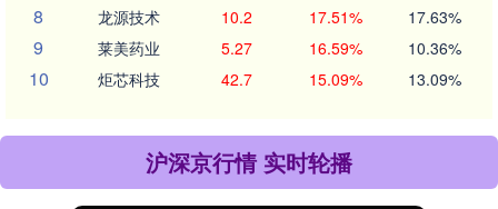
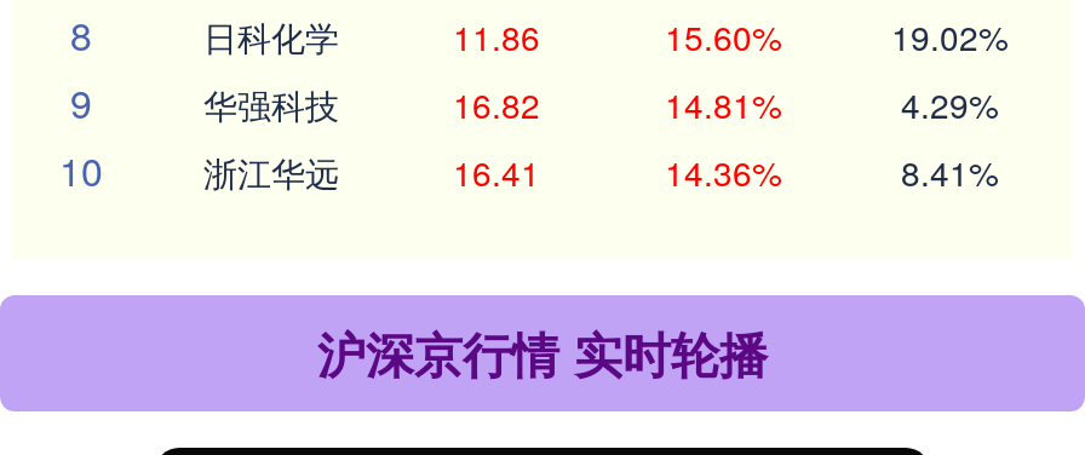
[98,6,461,28] 龙源技术 | 10.2 | 17.51% | 17.63% -> [203,13,1007,61] 日科化学 | 11.86 | 15.60% | 19.02%
[98,37,461,59] 莱美药业 | 5.27 | 16.59% | 10.36% -> [203,80,998,129] 华强科技 | 16.82 | 14.81% | 4.29%
[98,68,461,90] 炬芯科技 | 42.7 | 15.09% | 13.09% -> [203,148,998,197] 浙江华远 | 16.41 | 14.36% | 8.41%

